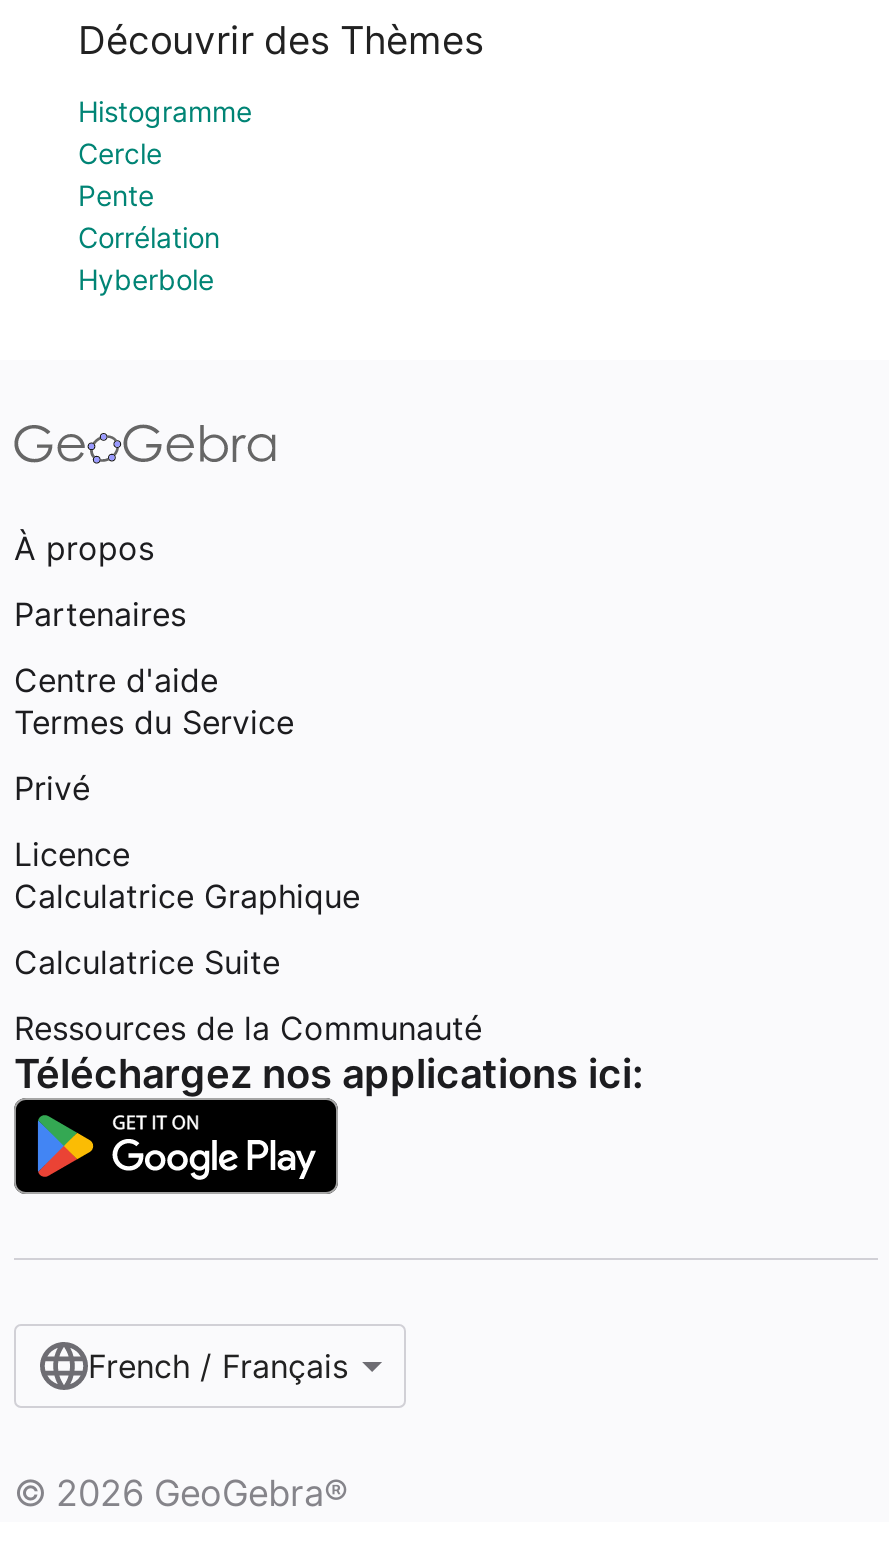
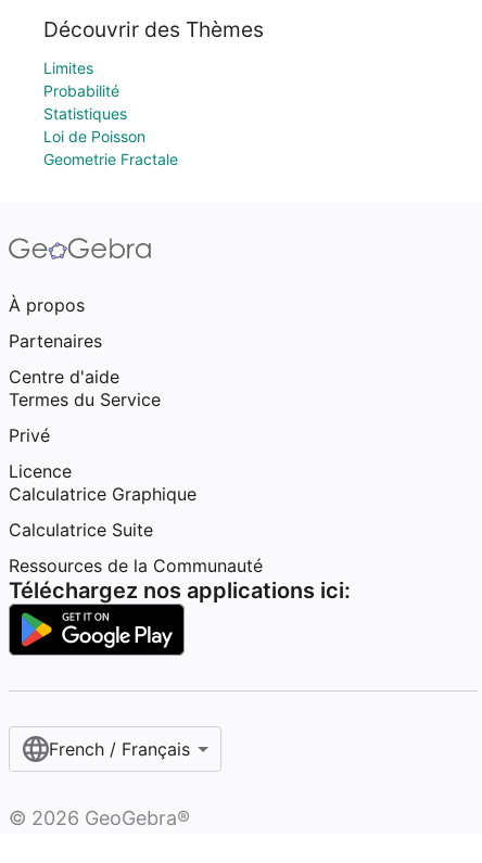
[78,94,252,296] Histogramme | Cercle | Pente | Corrélation | Hyberbole -> [43,59,178,168] Limites | Probabilité | Statistiques | Loi de Poisson | Geometrie Fractale

